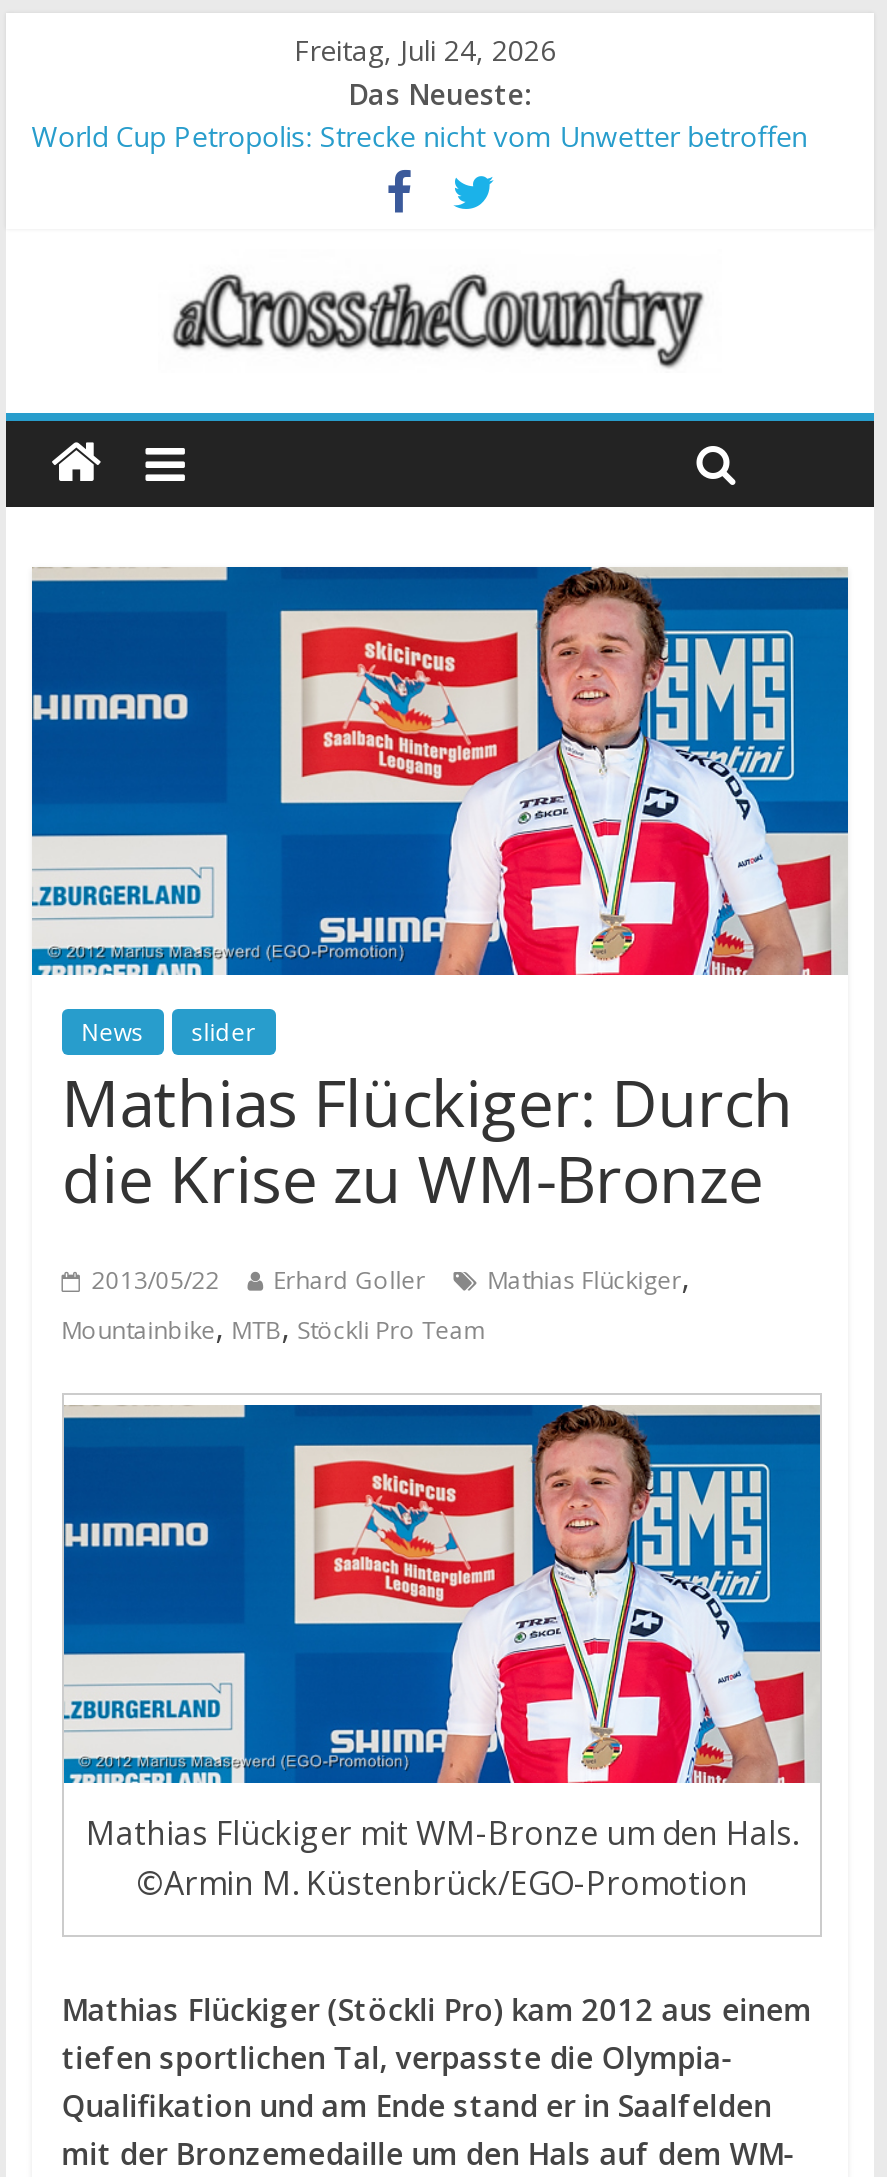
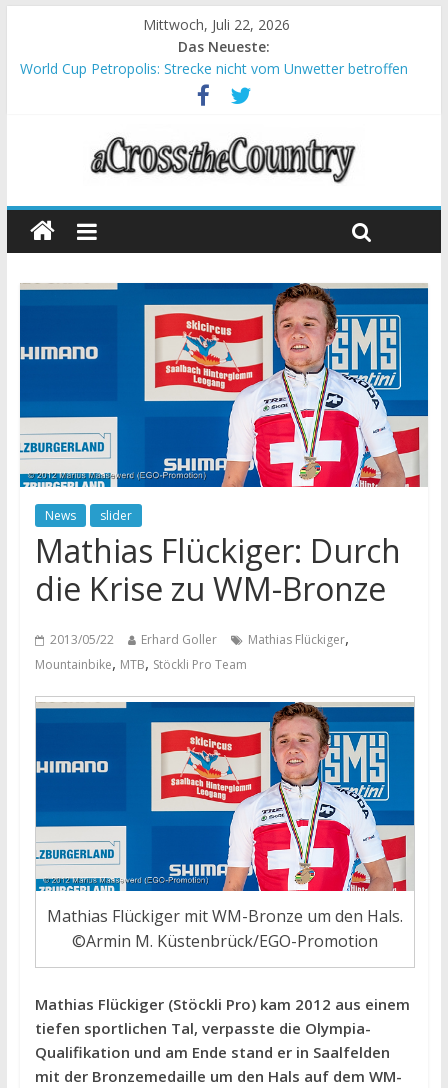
[294,31,556,69] Freitag, Juli 24, 2026 -> [143,15,290,34] Mittwoch, Juli 22, 2026

